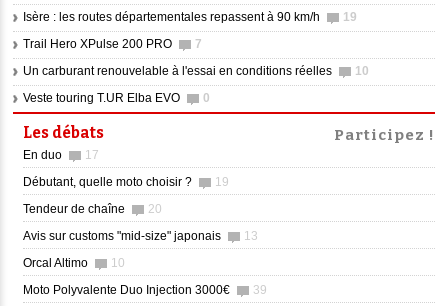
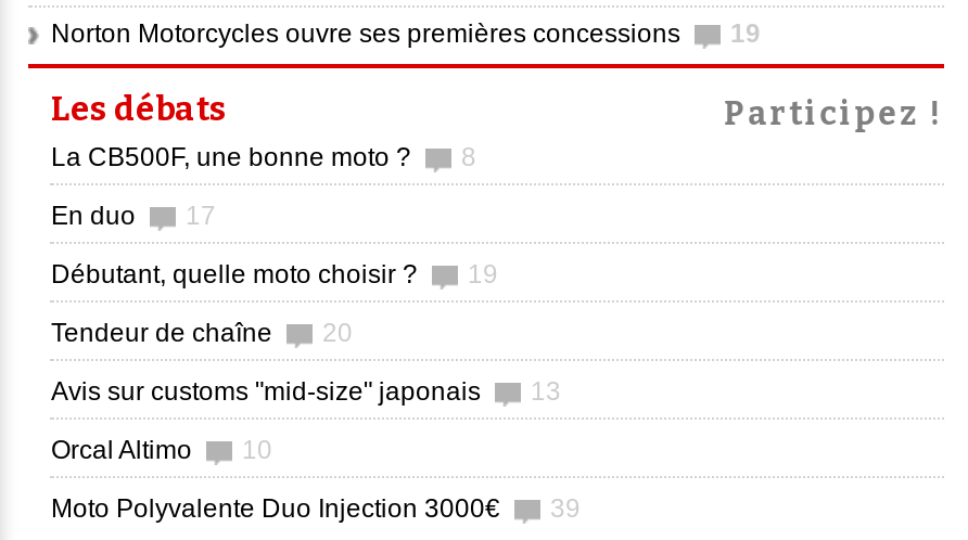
[23,10,323,24] Isère : les routes départementales repassent à 90 km/h -> [51,18,687,48] Norton Motorcycles ouvre ses premières concessions
[23,37,369,105] Trail Hero XPulse 200 PRO | 7 | Un carburant renouvelable à l'essai en conditions réelles | 10 | Veste touring T.UR Elba EVO | 0 -> none
moved [23,124,435,144] -> [51,89,943,133]: Participez ! | Les débats
none -> [51,141,476,172] La CB500F, une bonne moto ? | 8

